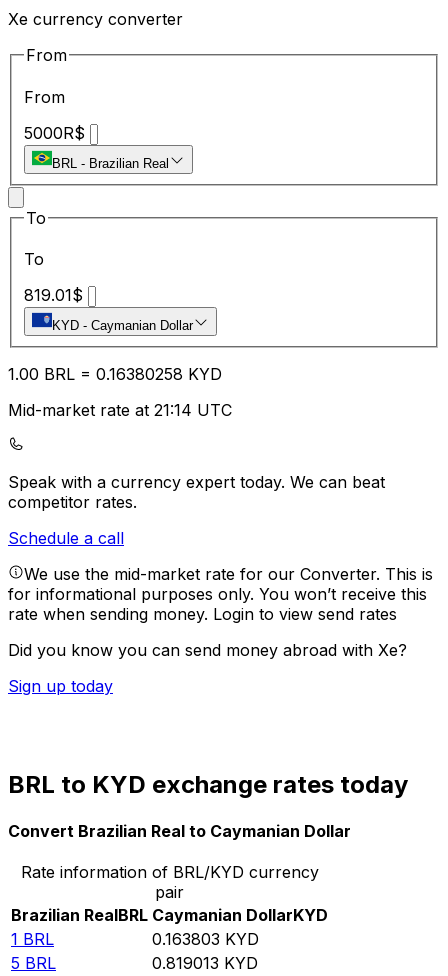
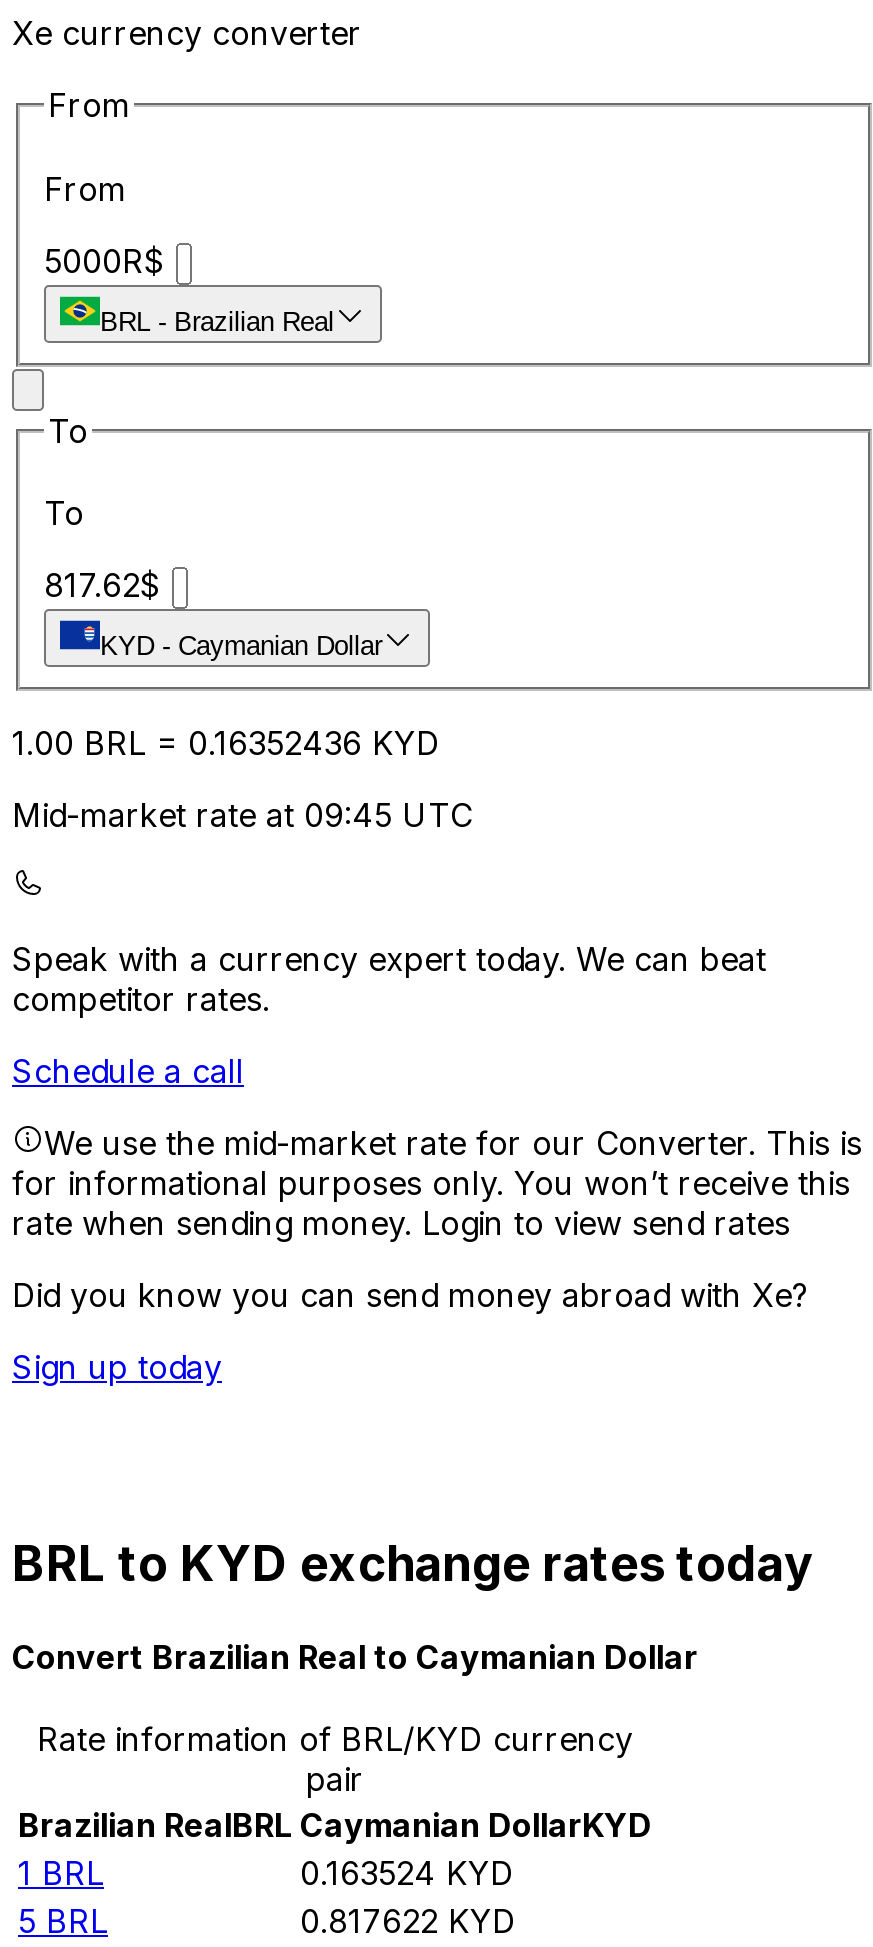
[24,285,88,305] 819.01$ -> [44,566,172,606] 817.62$
[8,364,222,384] 1.00 BRL = 0.16380258 KYD -> [12,724,440,764] 1.00 BRL = 0.16352436 KYD
[8,400,232,420] Mid-market rate at 21:14 UTC -> [12,796,472,836] Mid-market rate at 09:45 UTC
[152,929,259,949] 0.163803 KYD -> [300,1853,514,1893] 0.163524 KYD
[152,953,258,973] 0.819013 KYD -> [300,1901,516,1941] 0.817622 KYD

